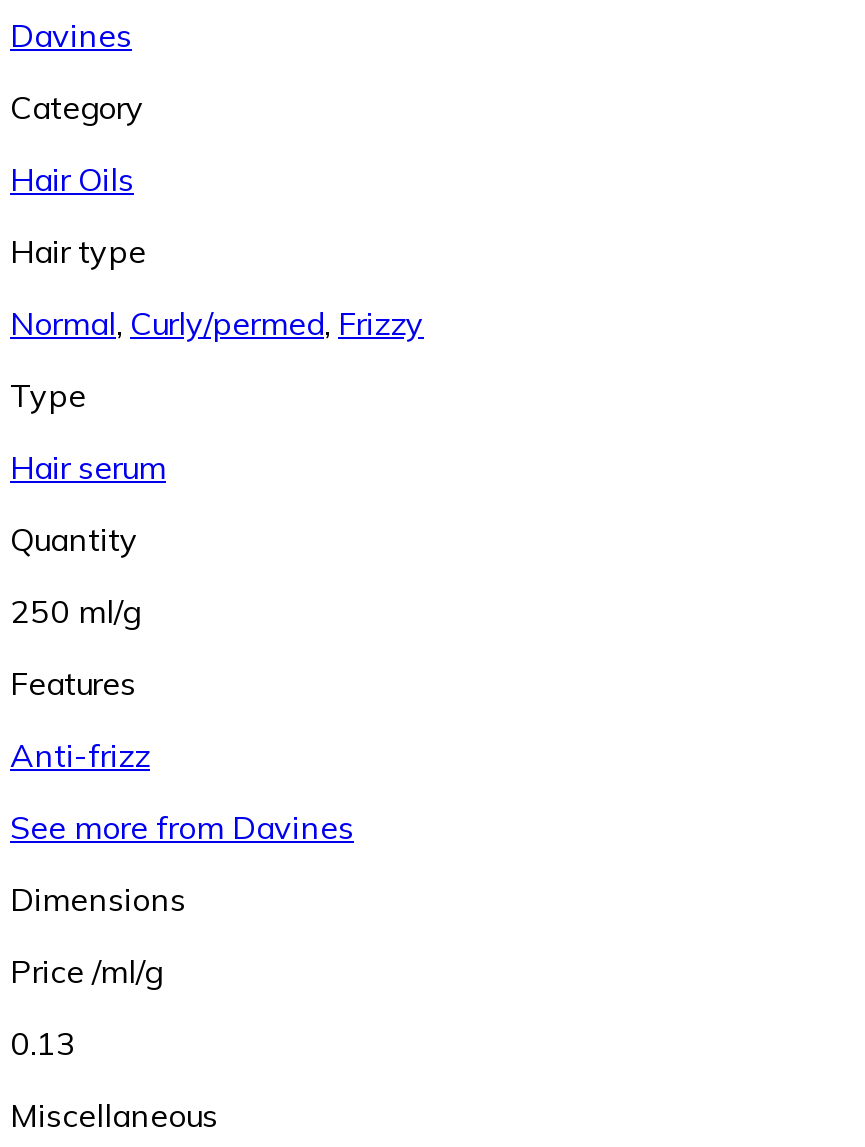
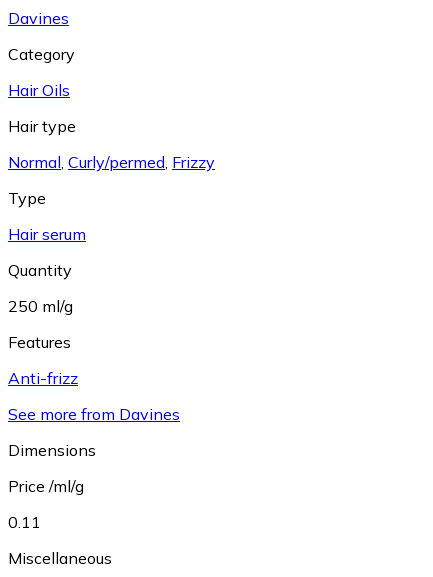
[10,1024,76,1064] 0.13 -> [8,512,41,532] 0.11

